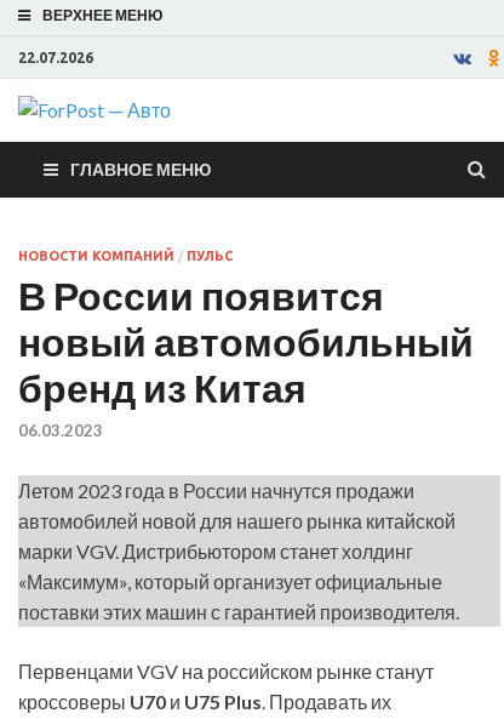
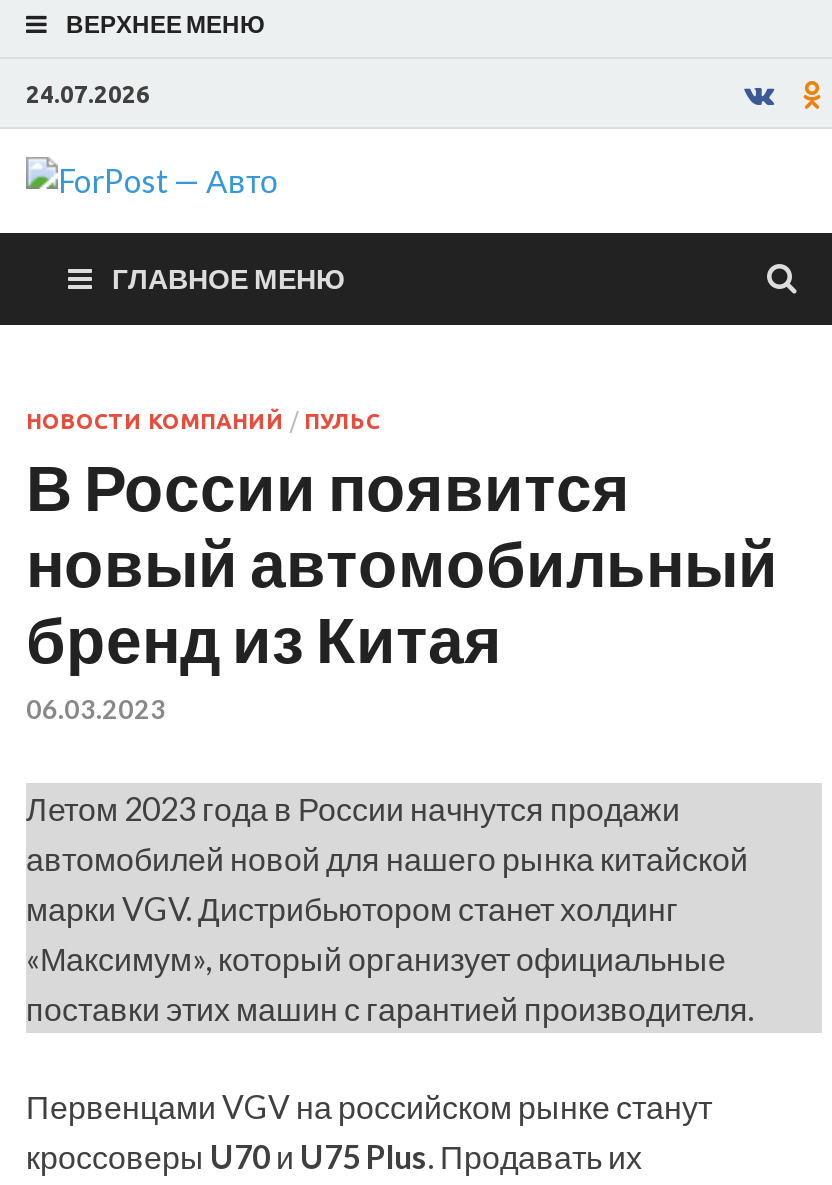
[18,49,93,65] 22.07.2026 -> [26,80,150,106] 24.07.2026

